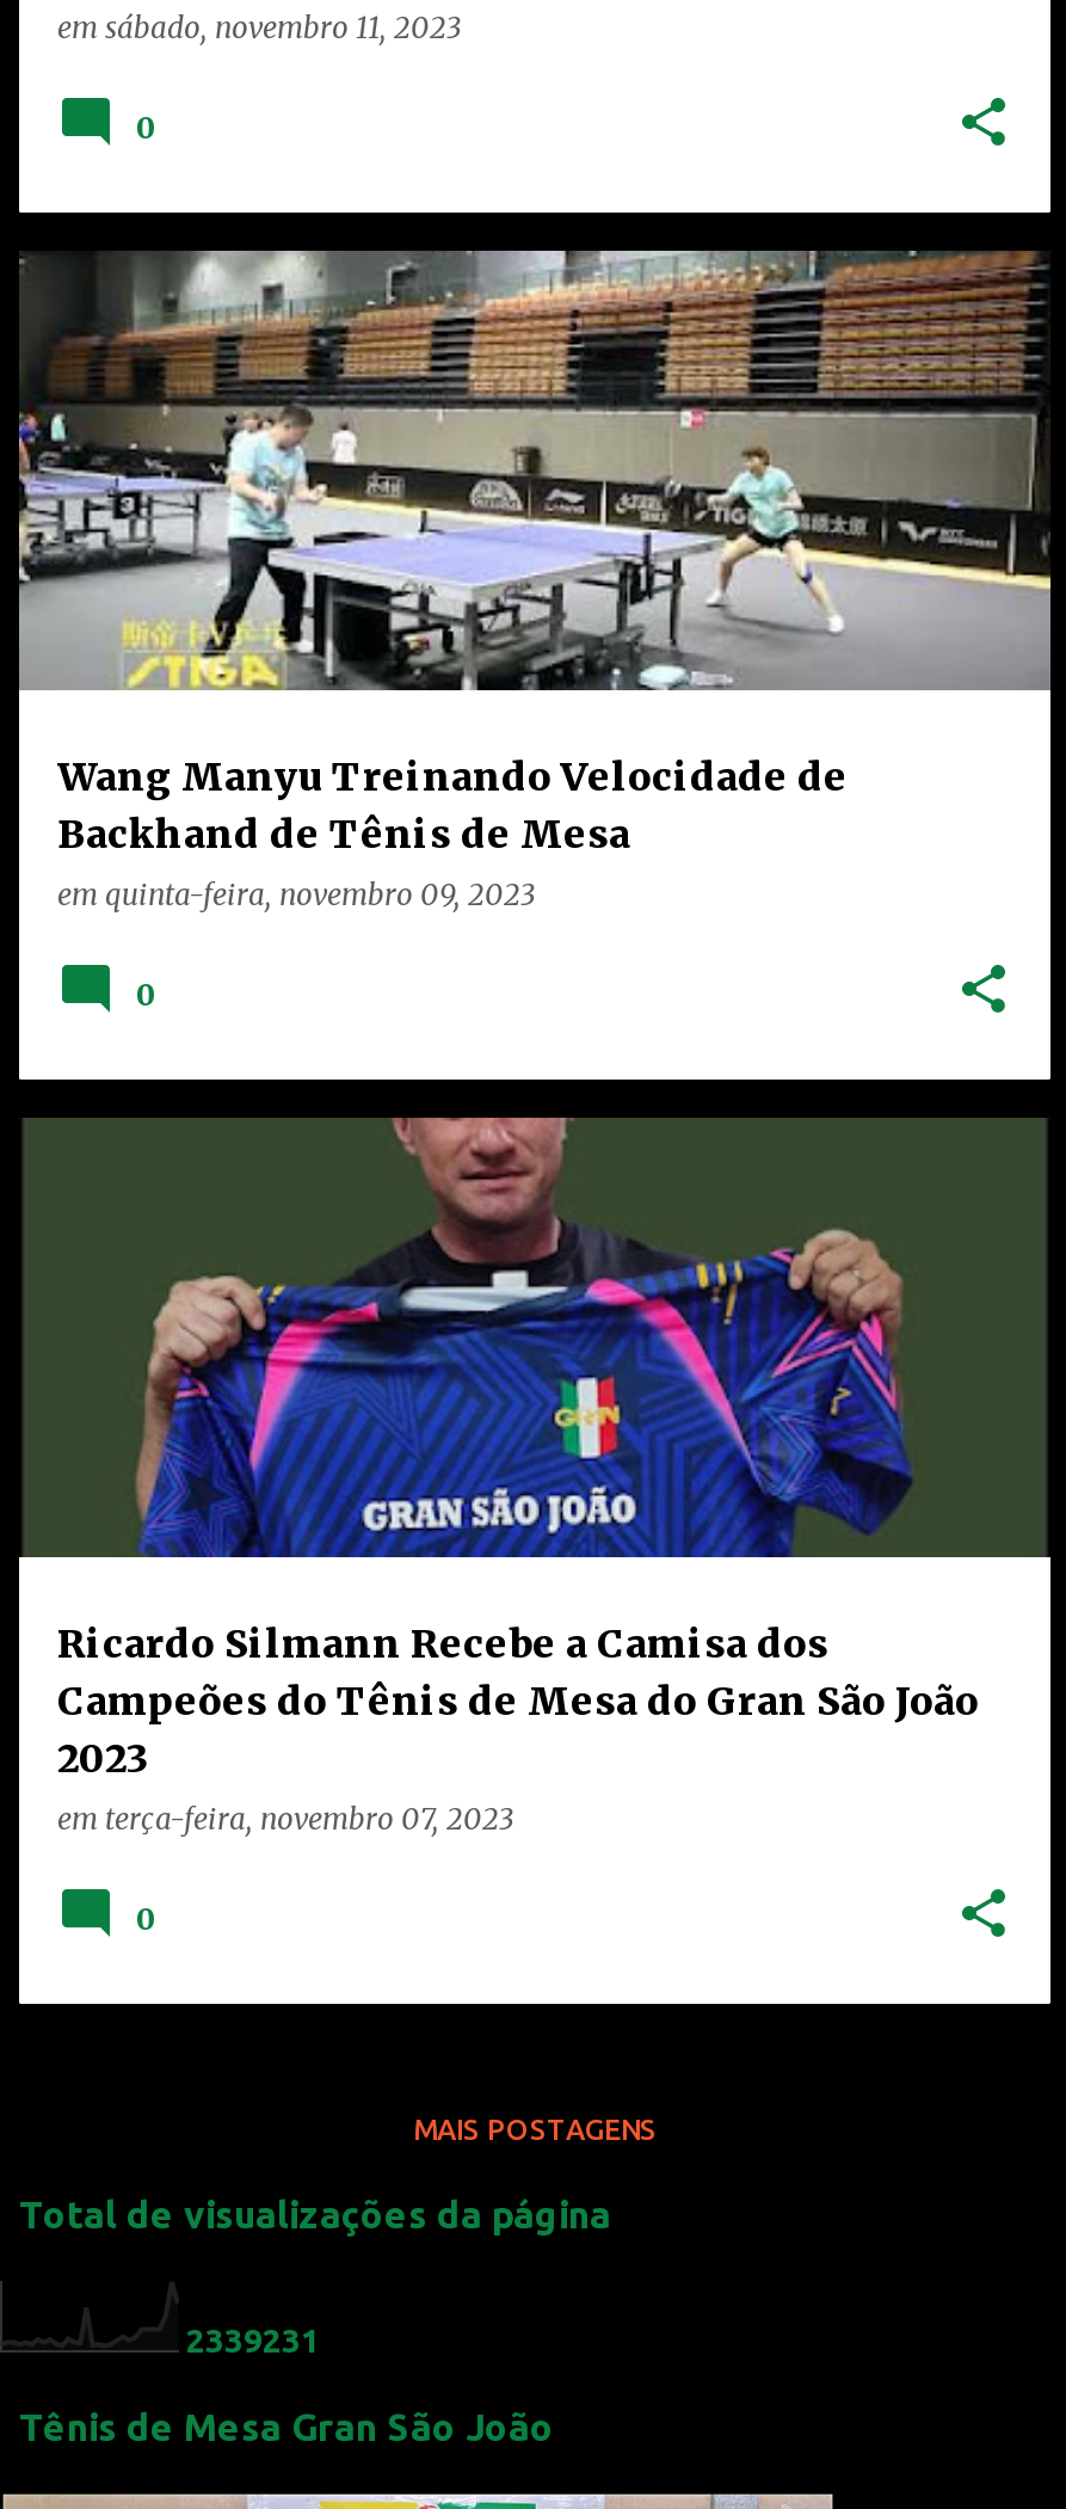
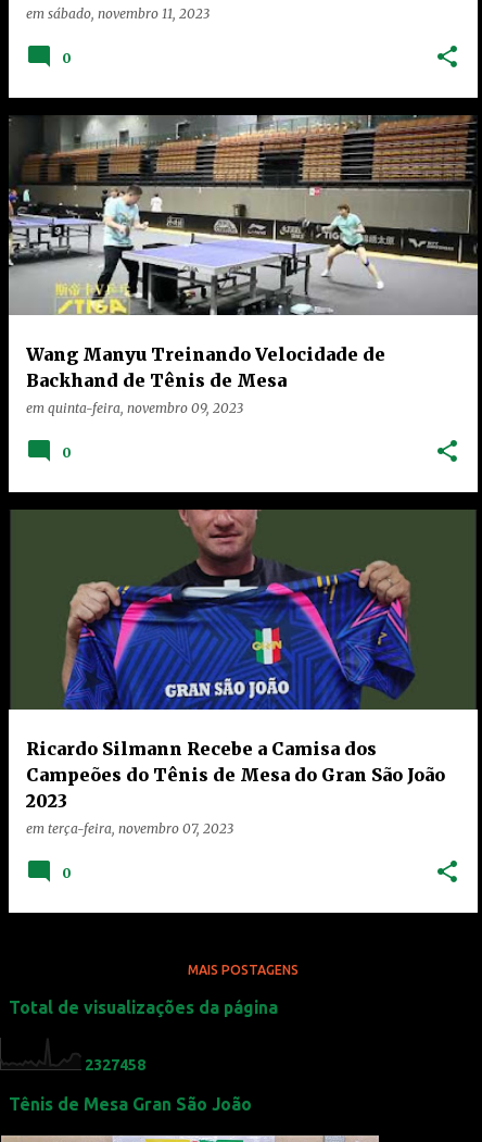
[186,2321,320,2359] 2339231 -> [85,1056,145,1074] 2327458

